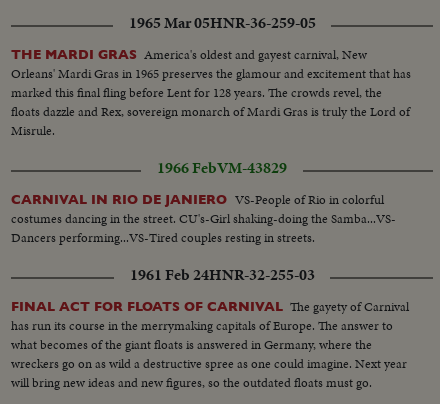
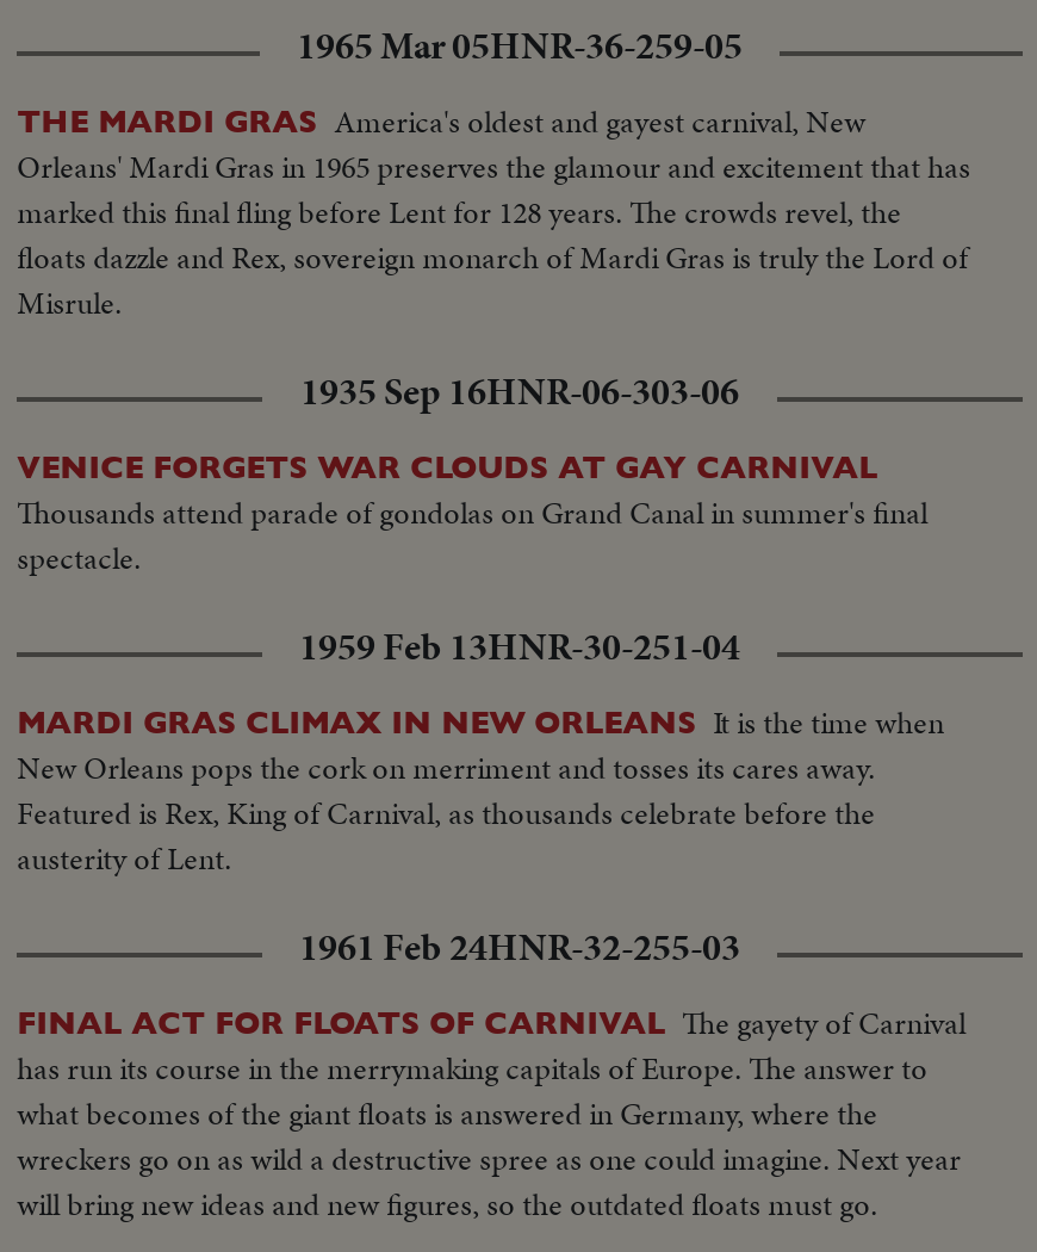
[11,157,396,247] 1966 FebVM-43829 | CARNIVAL IN RIO DE JANIERO VS-People of Rio in colorful | costumes dancing in the street. CU's-Girl shaking-doing the Samba...VS- | Dancers performing...VS-Tired couples resting in streets. -> [17,367,944,882] 1935 Sep 16HNR-06-303-06 | VENICE FORGETS WAR CLOUDS AT GAY CARNIVAL | Thousands attend parade of gondolas on Grand Canal in summer's final | spectacle. | 1959 Feb 13HNR-30-251-04 | MARDI GRAS CLIMAX IN NEW ORLEANS It is the time when | New Orleans pops the cork on merriment and tosses its cares away. | Featured is Rex, King of Carnival, as thousands celebrate before the | austerity of Lent.

